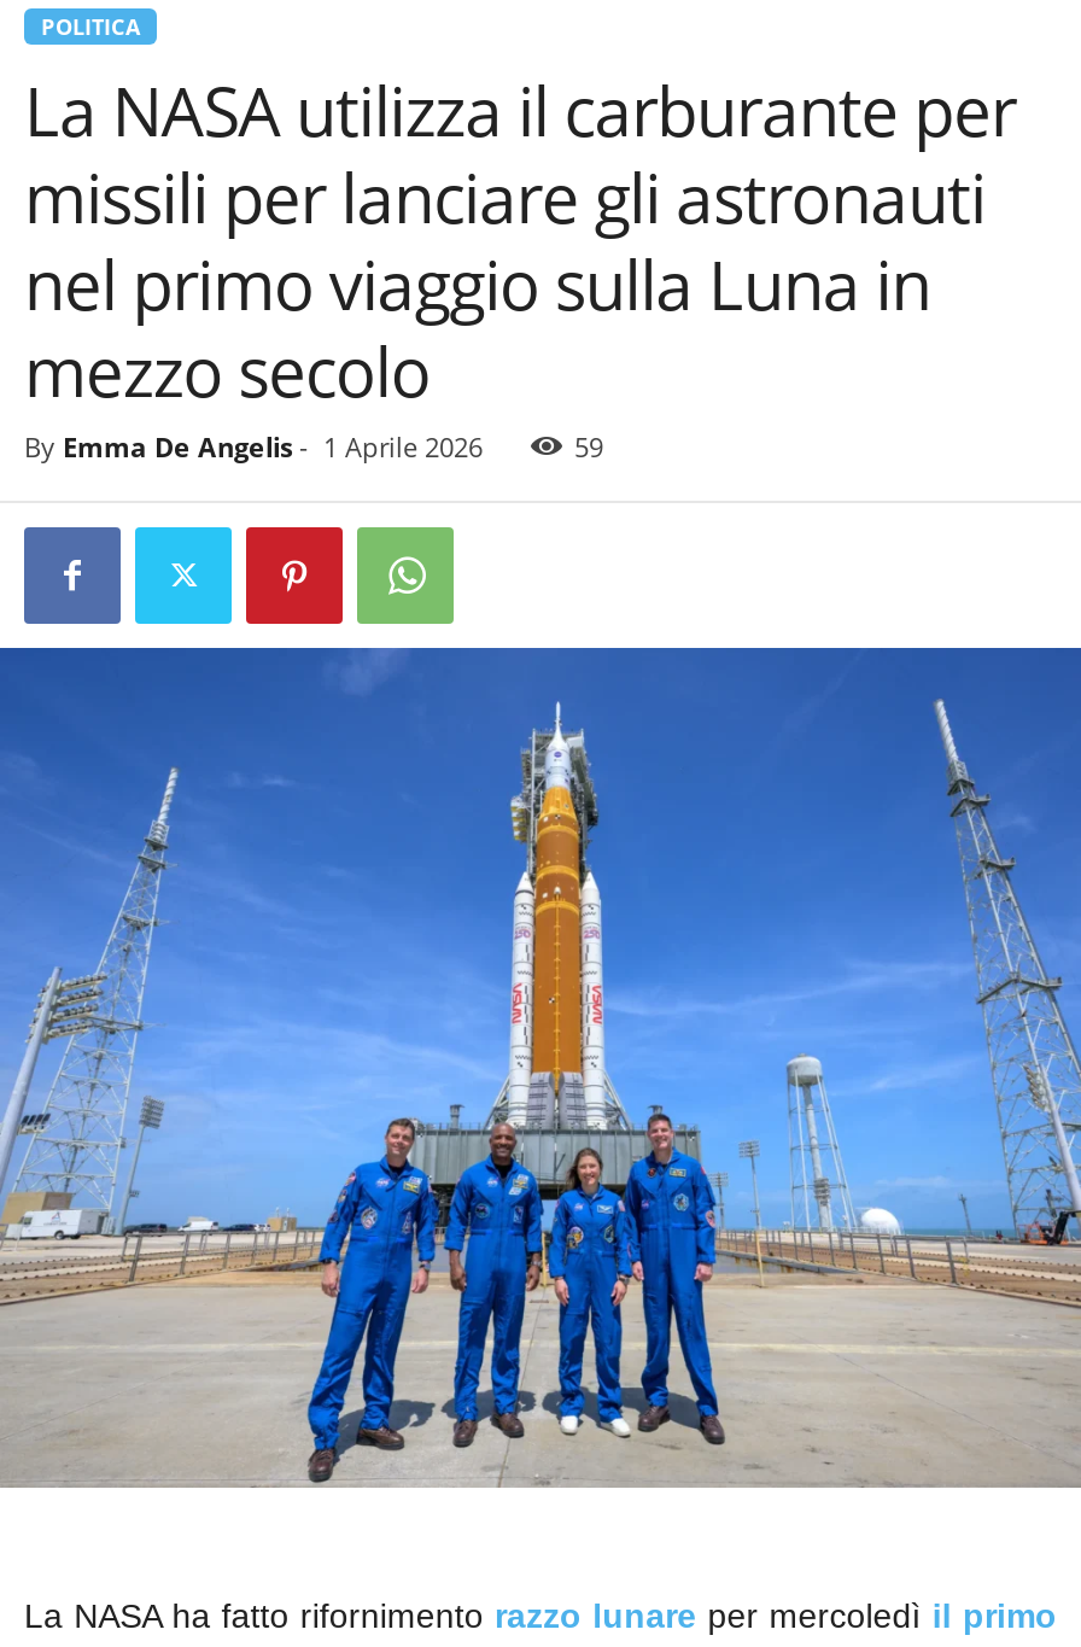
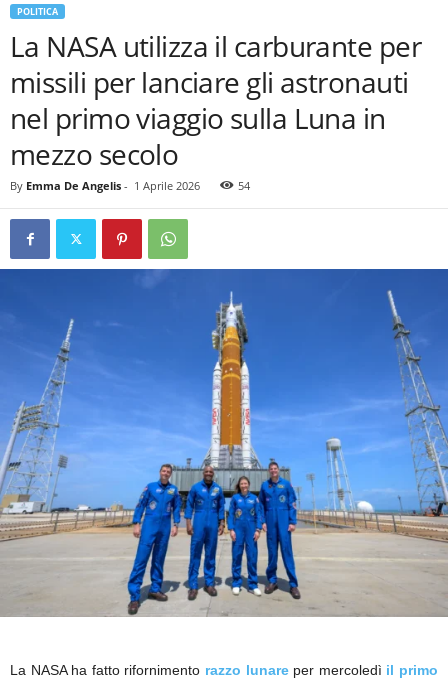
[574,428,603,465] 59 -> [238,178,250,193] 54

